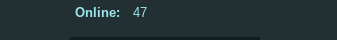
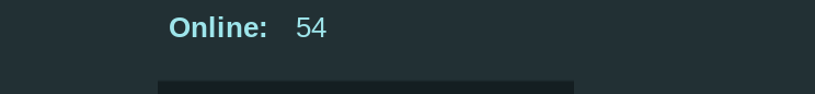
[75,5,147,20] Online: 47 -> [169,11,326,44] Online: 54

